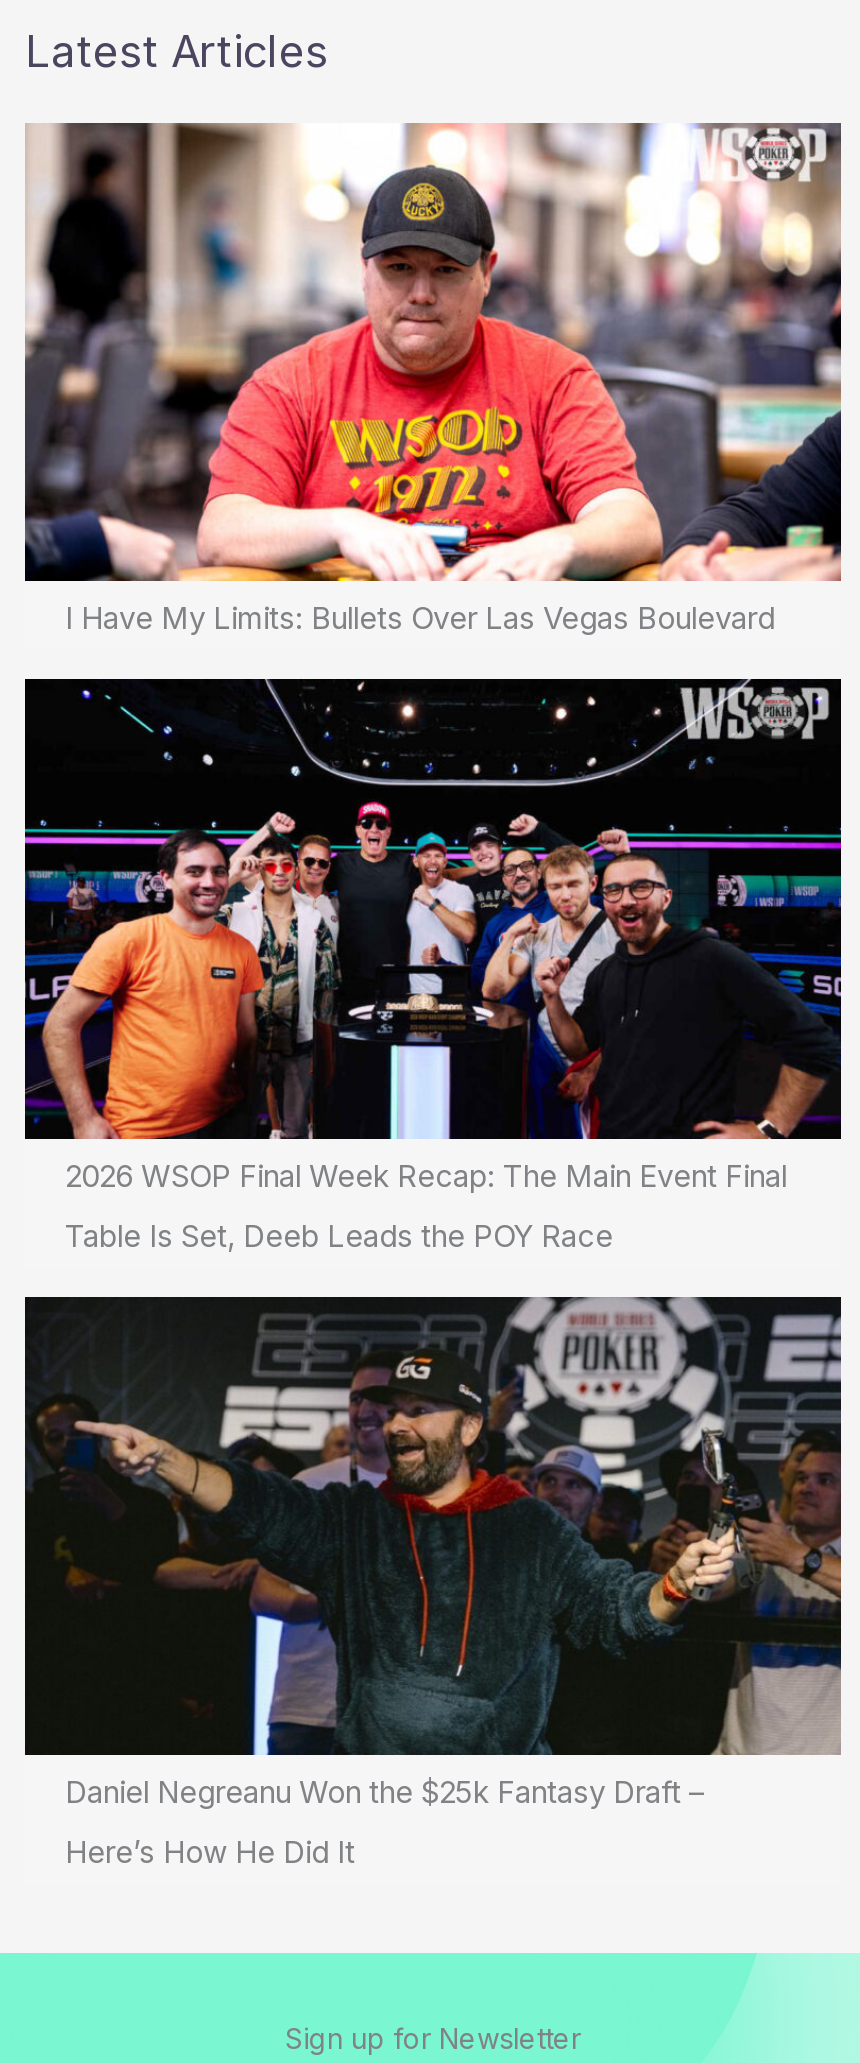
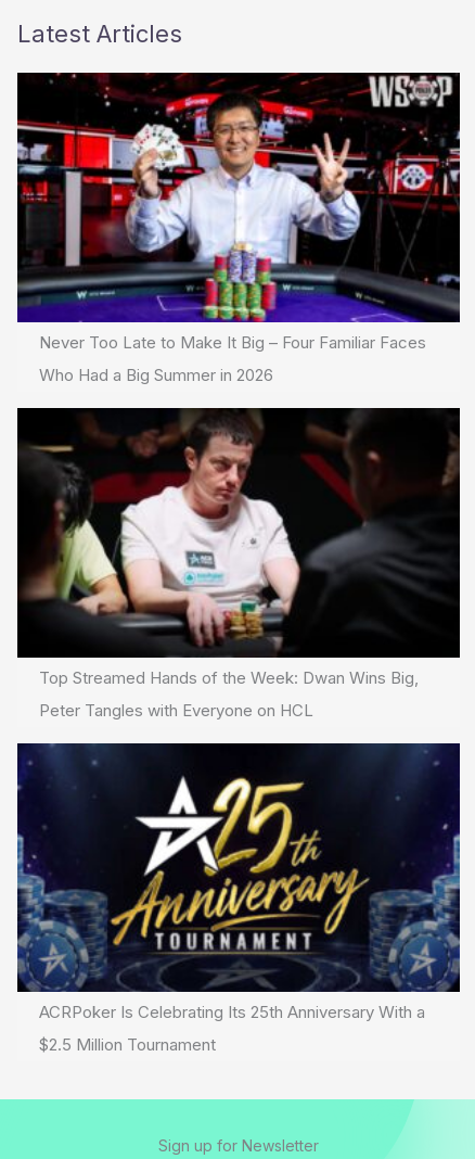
[23,121,841,638] [image] | I Have My Limits: Bullets Over Las Vegas Boulevard -> [16,72,461,385] [image] | Never Too Late to Make It Big – Four Familiar Faces | Who Had a Big Summer in 2026
[23,679,843,1255] [image] | 2026 WSOP Final Week Recap: The Main Event Final | Table Is Set, Deeb Leads the POY Race -> [16,409,461,720] [image] | Top Streamed Hands of the Week: Dwan Wins Big, | Peter Tangles with Everyone on HCL
[23,1297,841,1872] [image] | Daniel Negreanu Won the $25k Fantasy Draft – | Here’s How He Did It -> [16,742,461,1055] [image] | ACRPoker Is Celebrating Its 25th Anniversary With a | $2.5 Million Tournament

